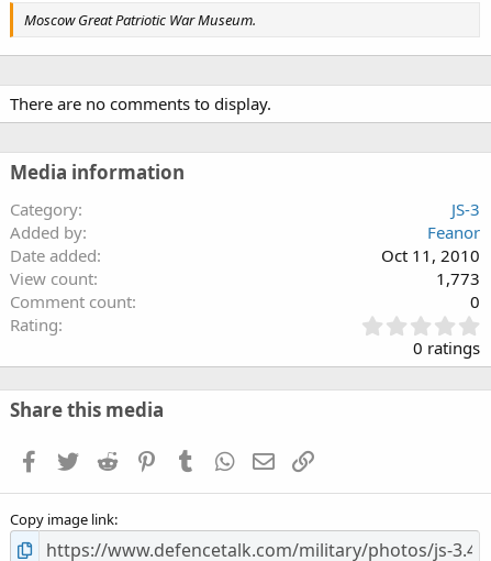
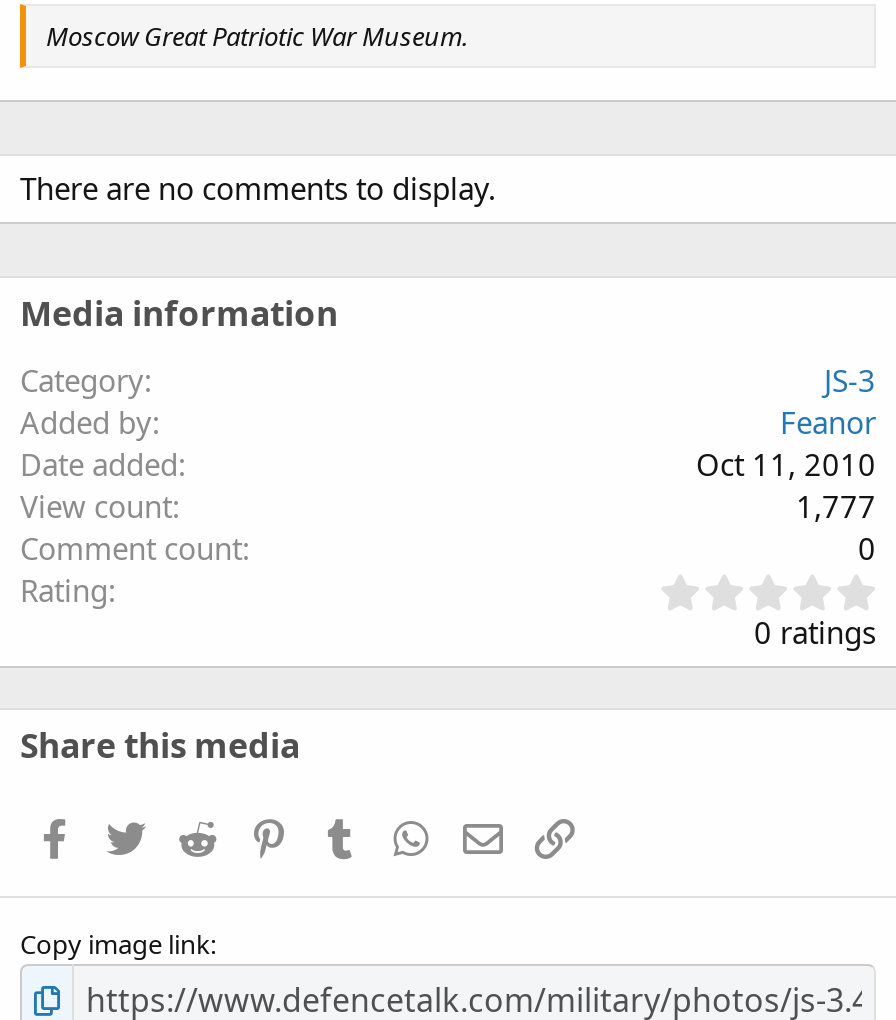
[436,268,480,290] 1,773 -> [796,487,876,527] 1,777

